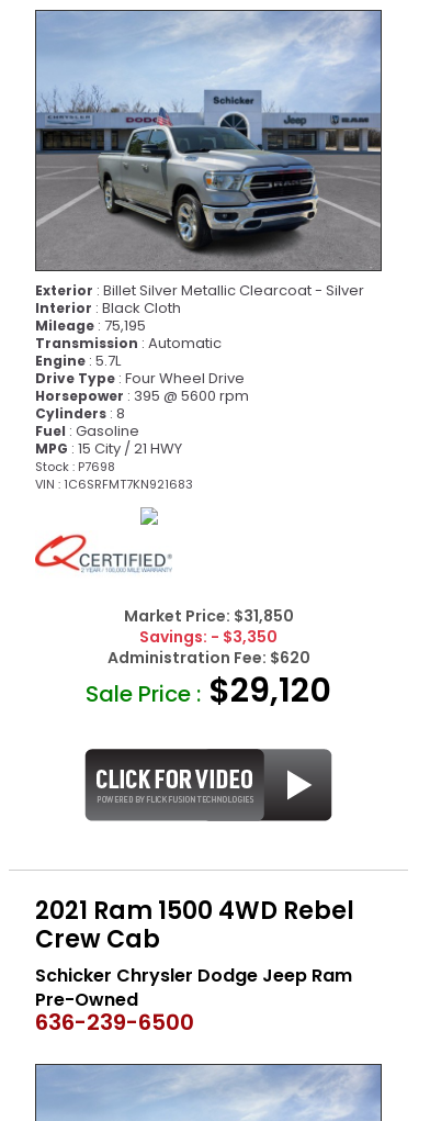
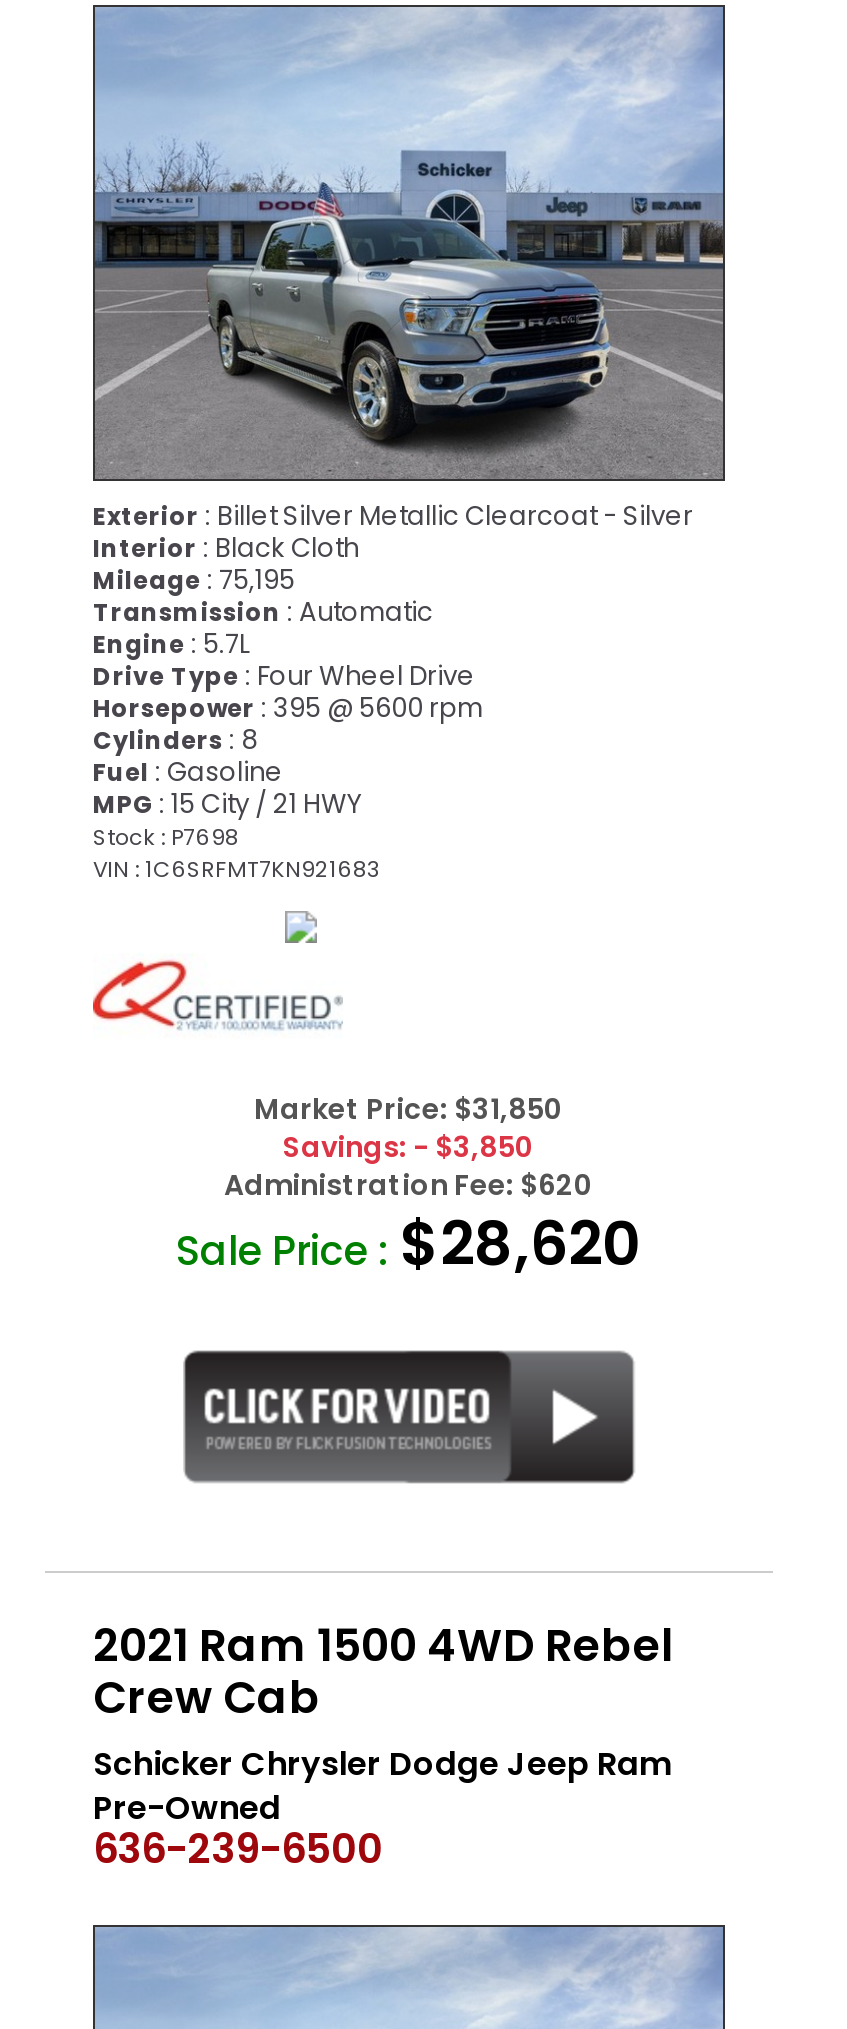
[139,626,278,648] Savings: - $3,350 -> [283,1128,535,1168] Savings: - $3,850
[86,668,331,714] Sale Price : $29,120 -> [176,1204,642,1288] Sale Price : $28,620

